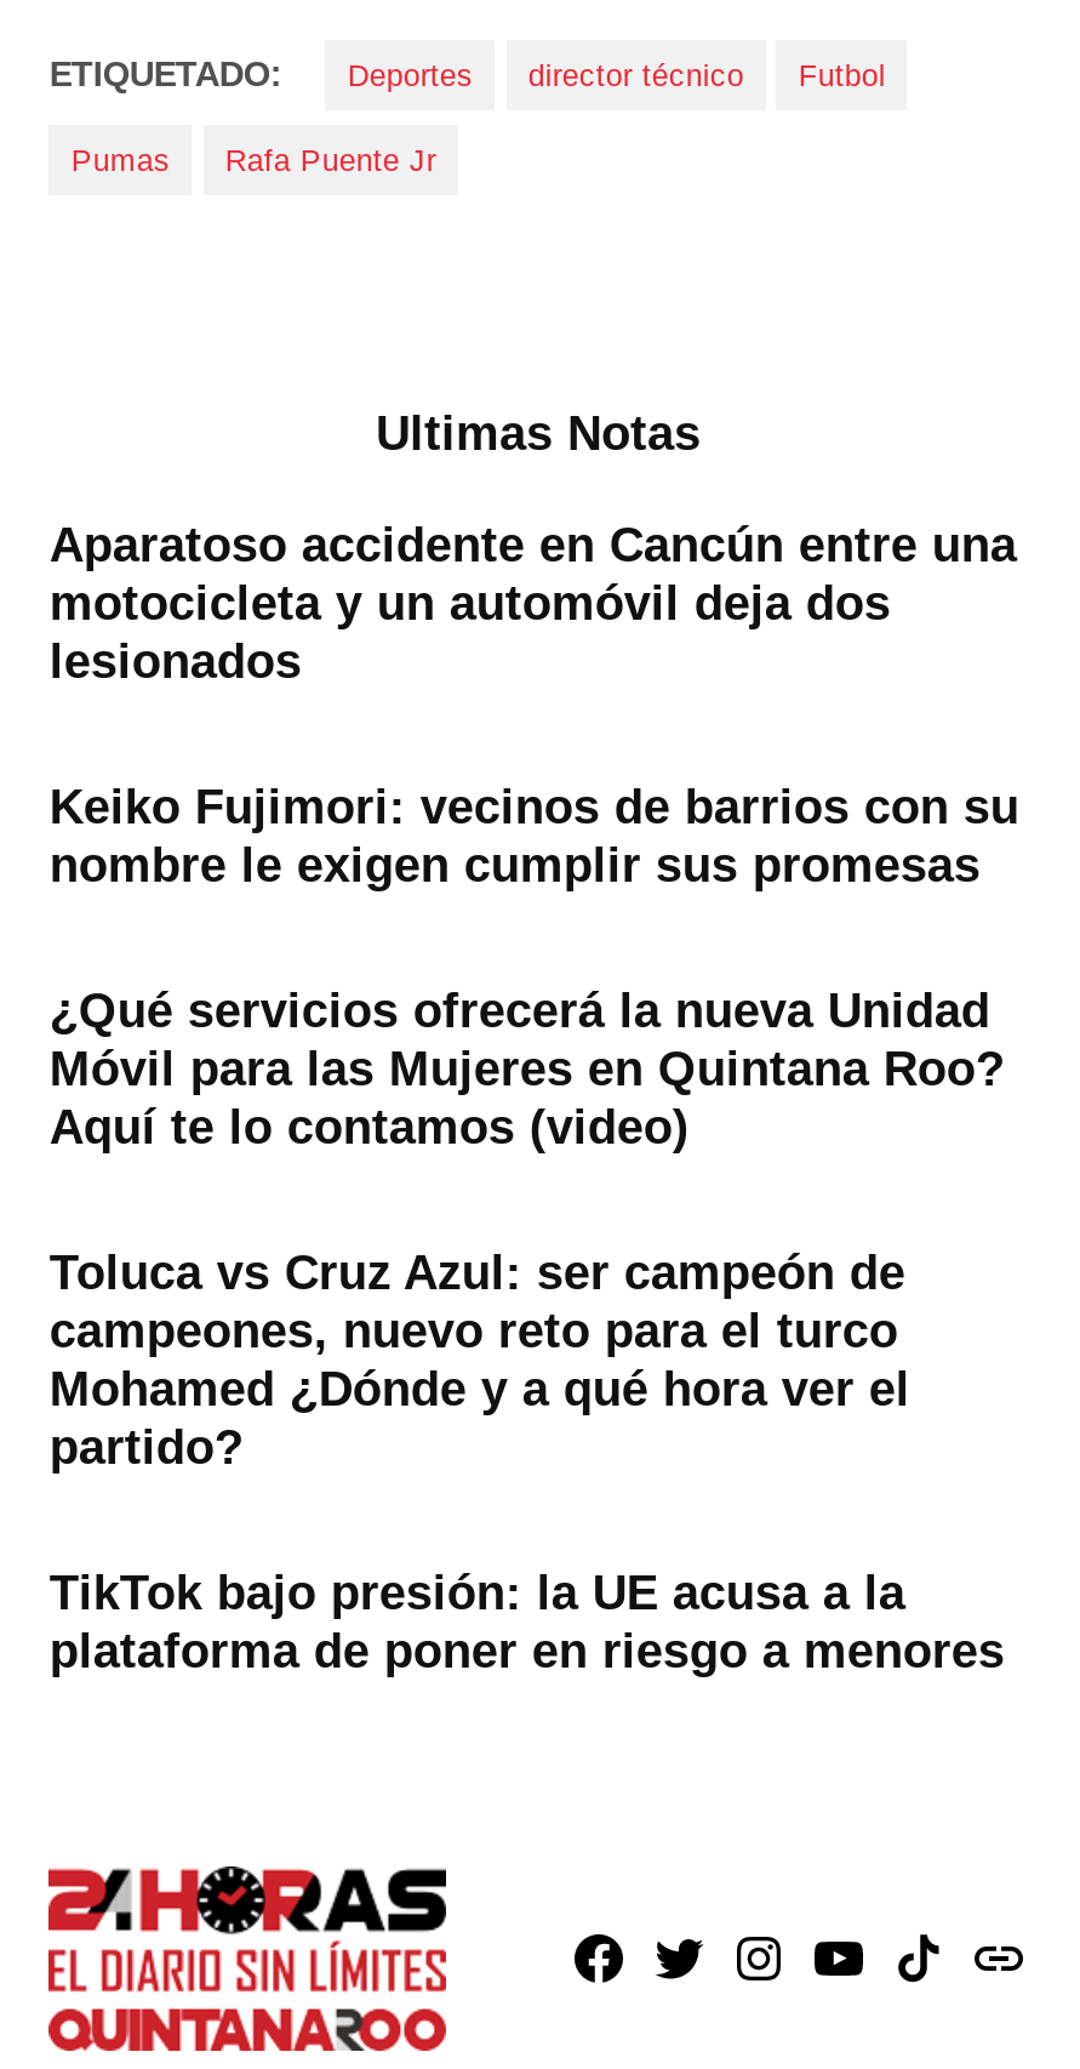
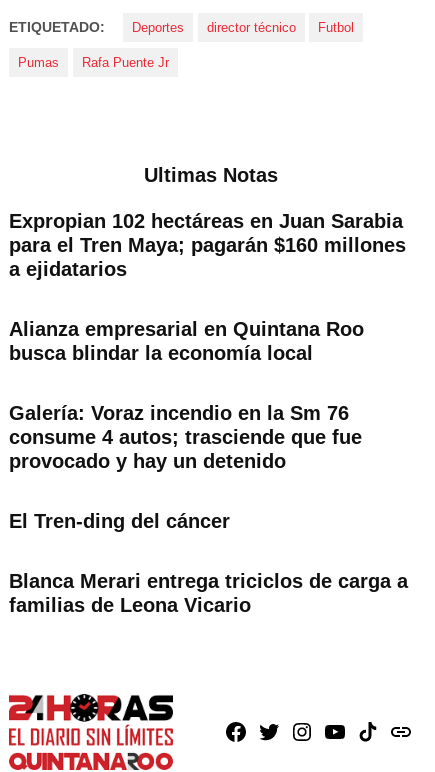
[49,519,1017,688] Aparatoso accidente en Cancún entre una | motocicleta y un automóvil deja dos | lesionados -> [9,210,406,280] Expropian 102 hectáreas en Juan Sarabia | para el Tren Maya; pagarán $160 millones | a ejidatarios
[49,781,1019,892] Keiko Fujimori: vecinos de barrios con su | nombre le exigen cumplir sus promesas -> [9,318,364,364] Alianza empresarial en Quintana Roo | busca blindar la economía local
[49,984,1005,1154] ¿Qué servicios ofrecerá la nueva Unidad | Móvil para las Mujeres en Quintana Roo? | Aquí te lo contamos (video) -> [9,402,362,472] Galería: Voraz incendio en la Sm 76 | consume 4 autos; trasciende que fue | provocado y hay un detenido
[49,1246,910,1474] Toluca vs Cruz Azul: ser campeón de | campeones, nuevo reto para el turco | Mohamed ¿Dónde y a qué hora ver el | partido? -> [9,510,230,532] El Tren-ding del cáncer
[49,1566,1005,1678] TikTok bajo presión: la UE acusa a la | plataforma de poner en riesgo a menores -> [9,570,408,616] Blanca Merari entrega triciclos de carga a | familias de Leona Vicario

